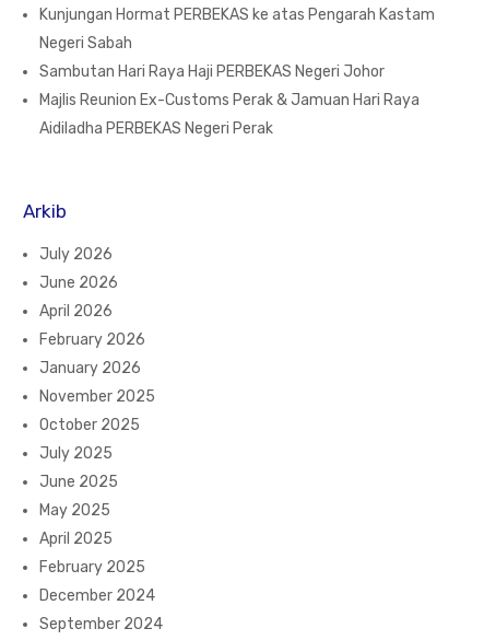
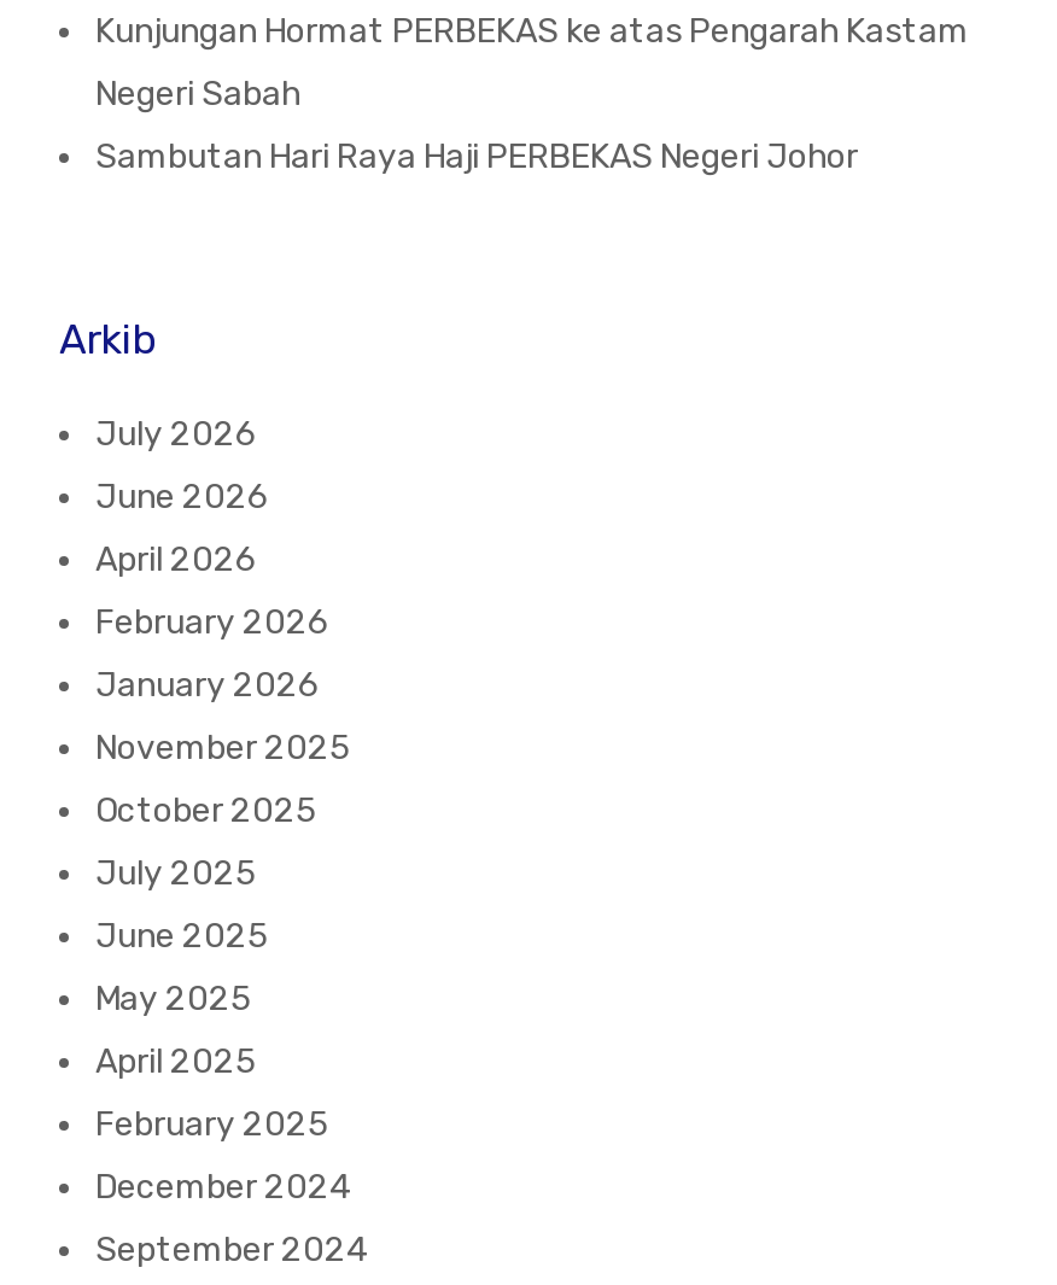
[39,91,420,138] Majlis Reunion Ex-Customs Perak & Jamuan Hari Raya | Aidiladha PERBEKAS Negeri Perak -> none

